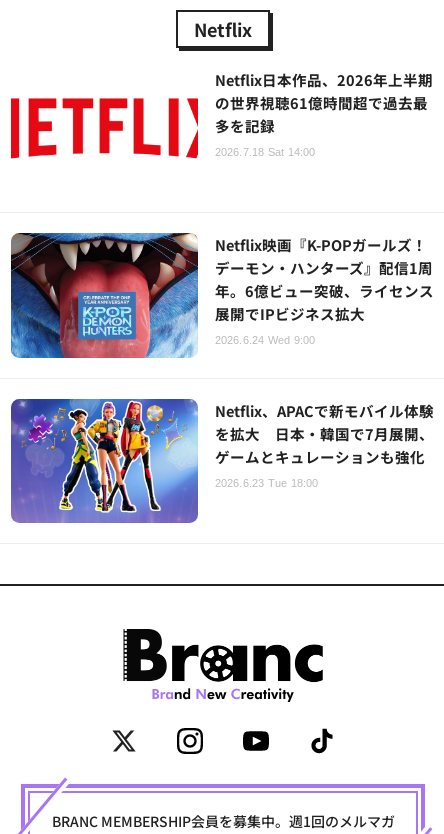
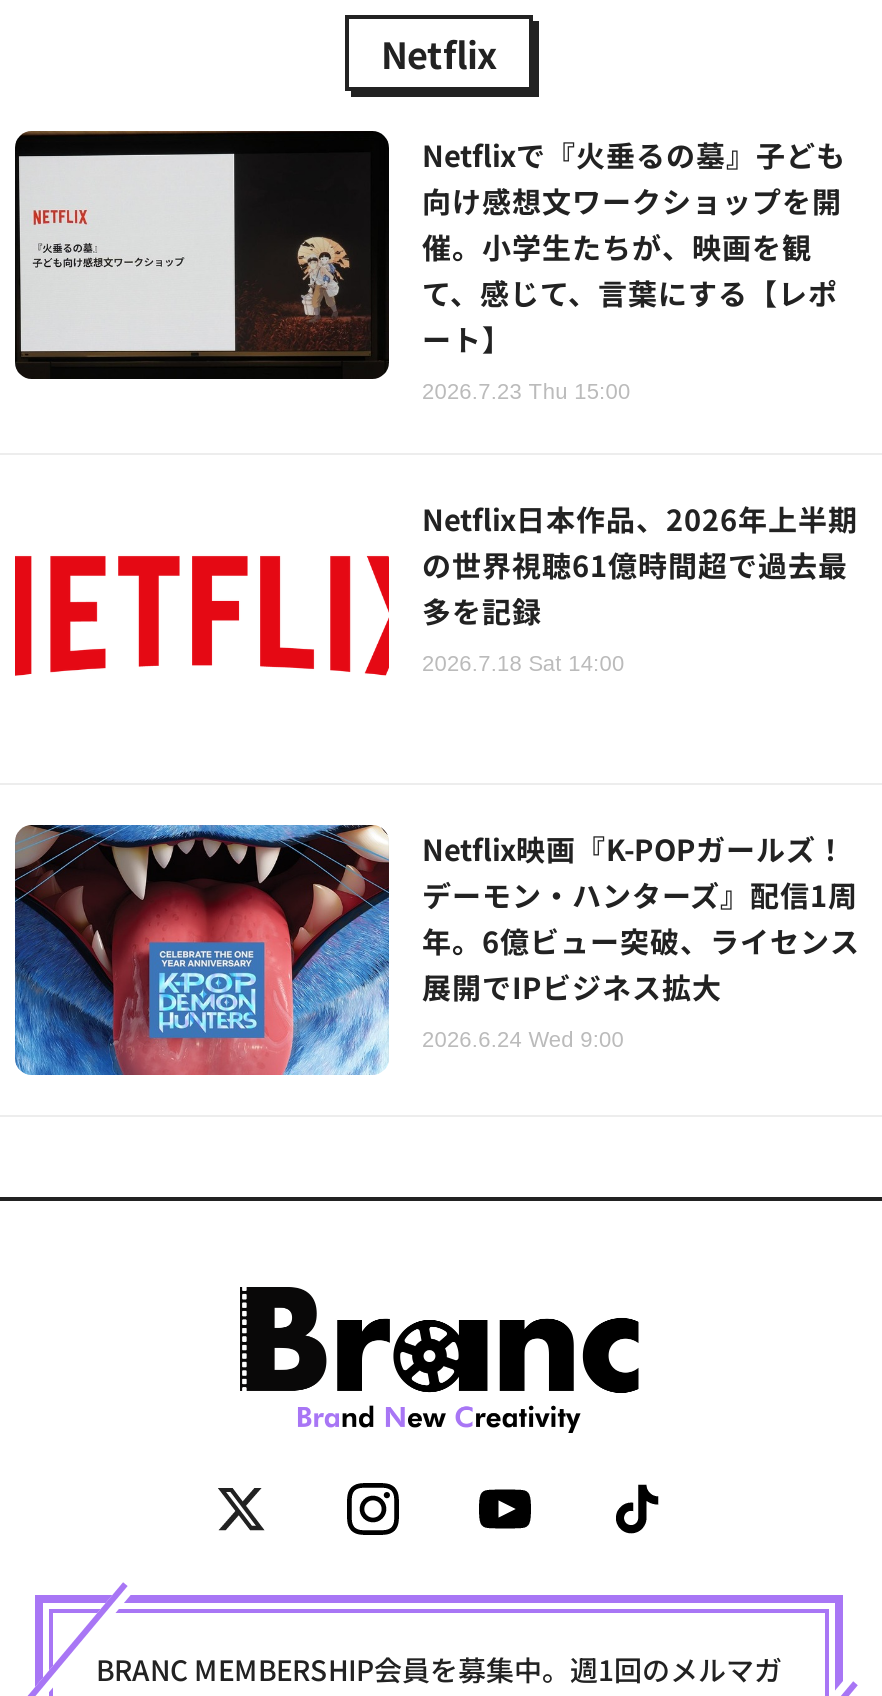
none -> [13,129,846,403] [image] | Netflixで『火垂るの墓』子ども | 向け感想文ワークショップを開 | 催。小学生たちが、映画を観 | て、感じて、言葉にする【レポ | ート】 | 2026.7.23 Thu 15:00
moved [9,69,433,360] -> [11,497,860,1079]: [image] | Netflix日本作品、2026年上半期 | の世界視聴61億時間超で過去最 | ... | 展開でIPビジネス拡大 | 2026.6.24 Wed 9:00
[10,398,433,524] [image] | Netflix、APACで新モバイル体験 | を拡大 日本・韓国で7月展開、 | ゲームとキュレーションも強化 | 2026.6.23 Tue 18:00 -> none

